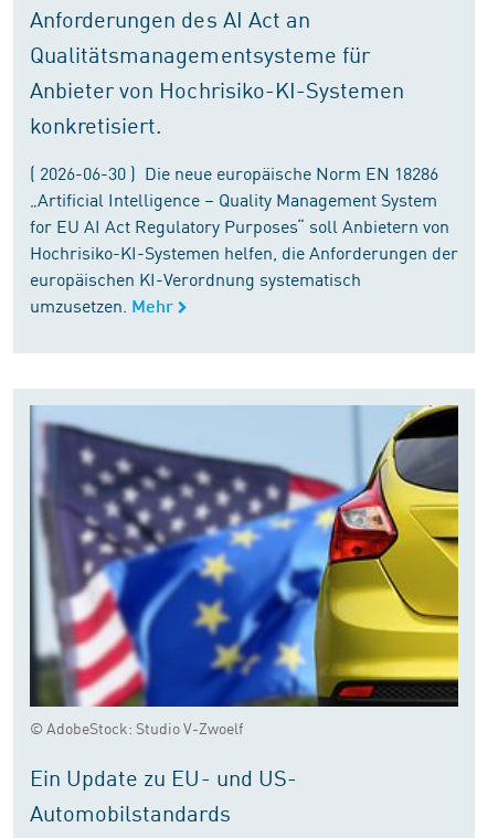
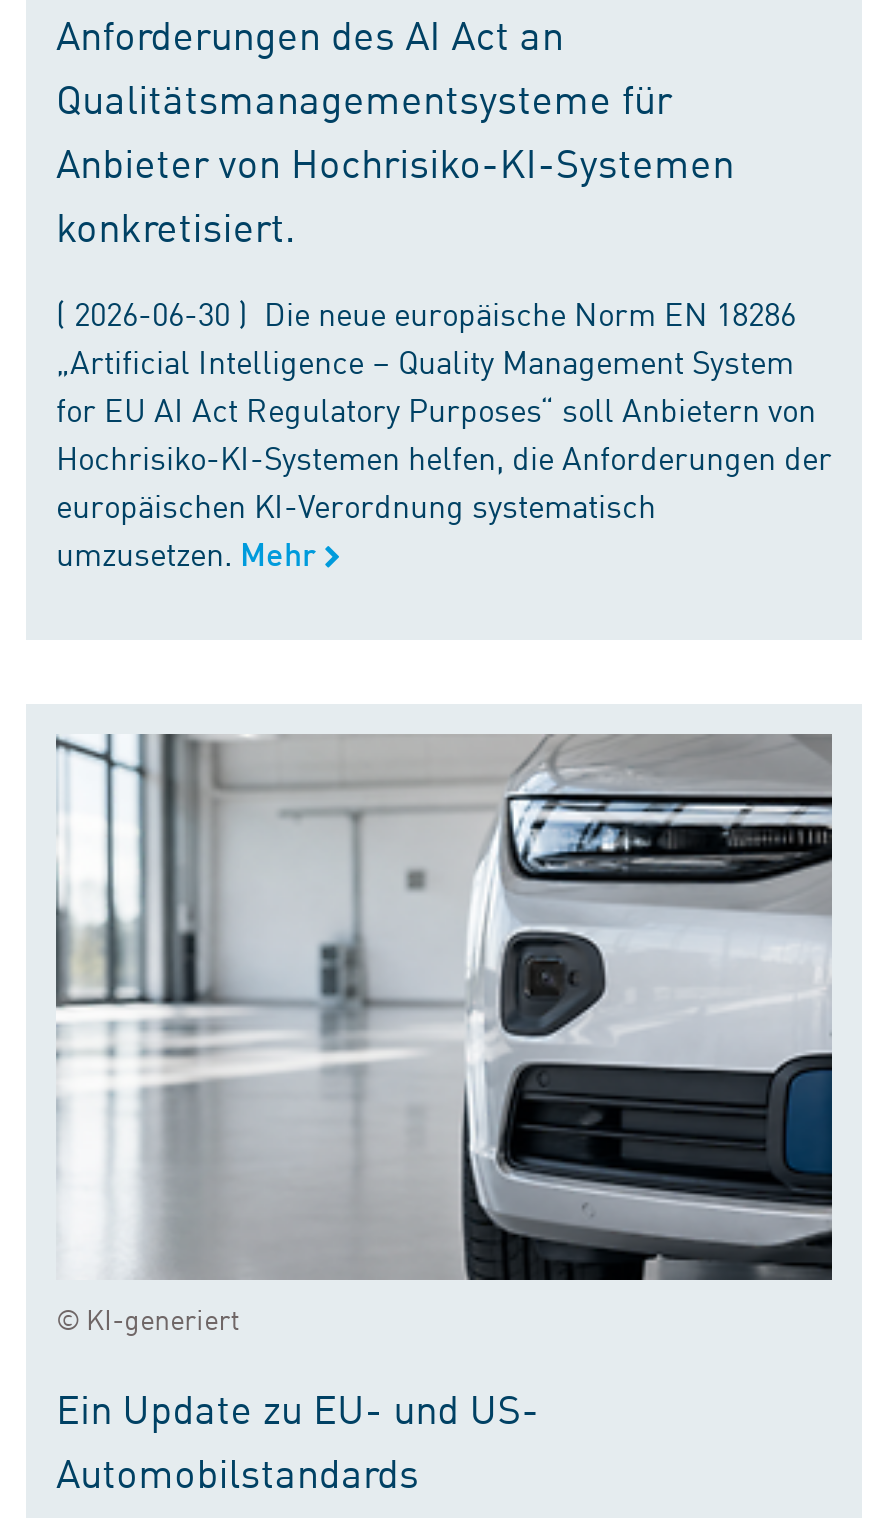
[29,404,459,738] [image] | © AdobeStock: Studio V-Zwoelf -> [56,732,834,1338] [image] | © KI-generiert

